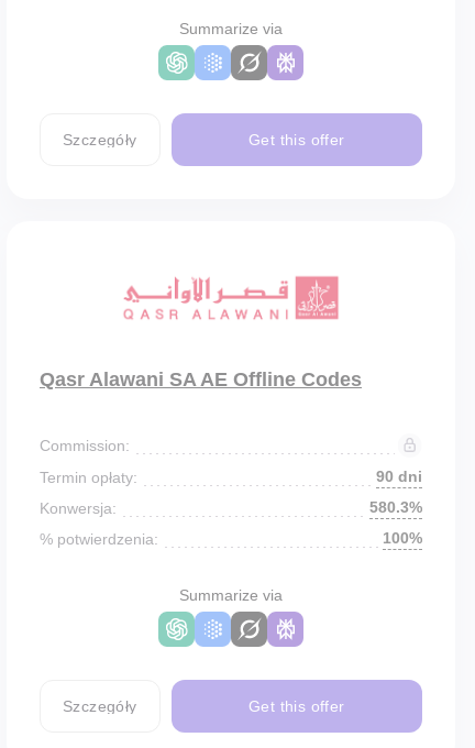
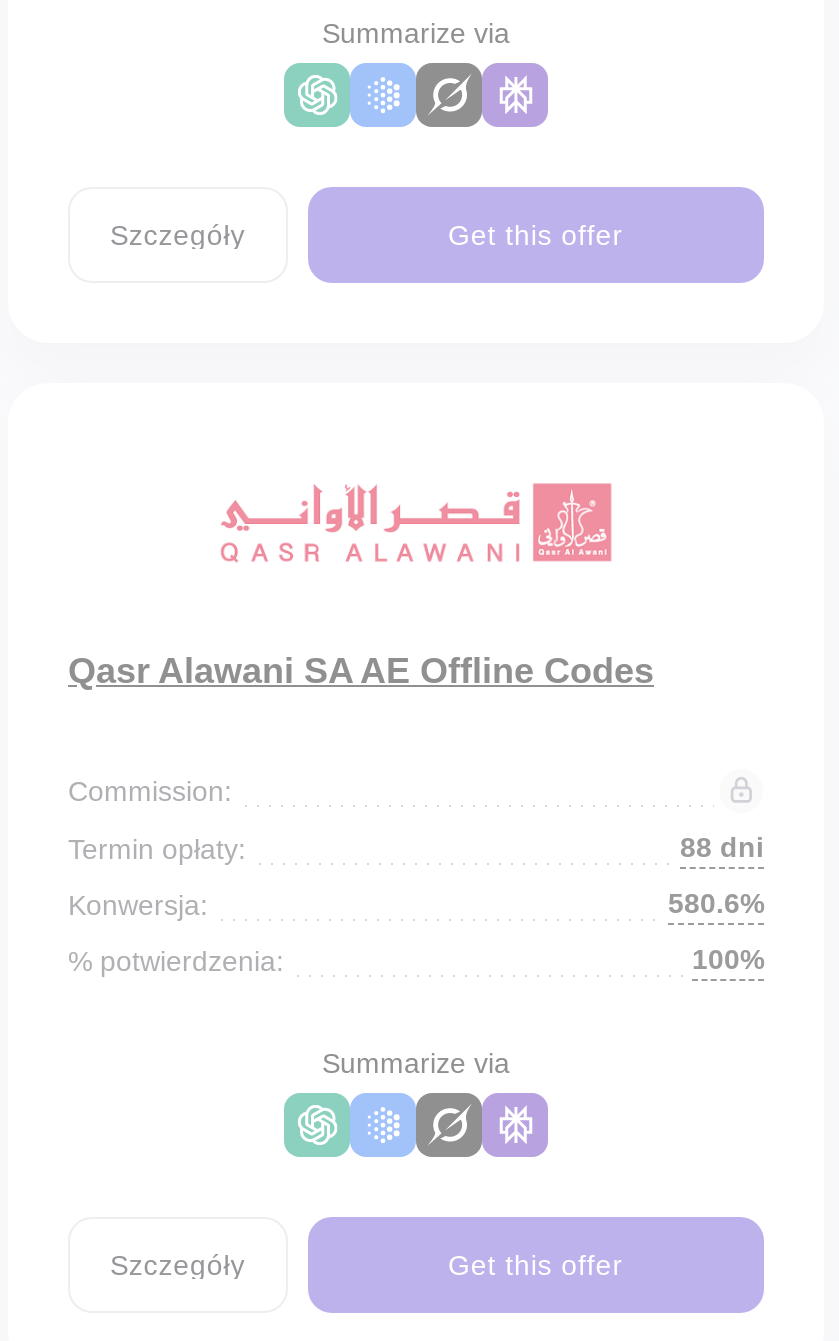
[376,468,422,485] 90 dni -> [680,831,764,863] 88 dni
[369,498,422,516] 580.3% -> [668,887,764,919] 580.6%

